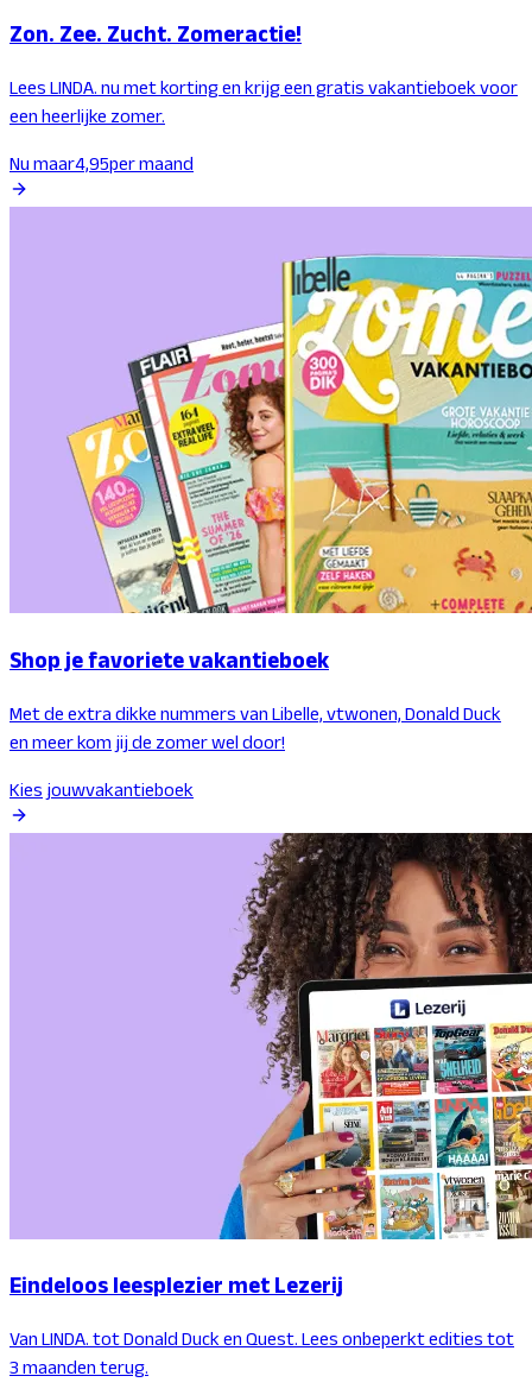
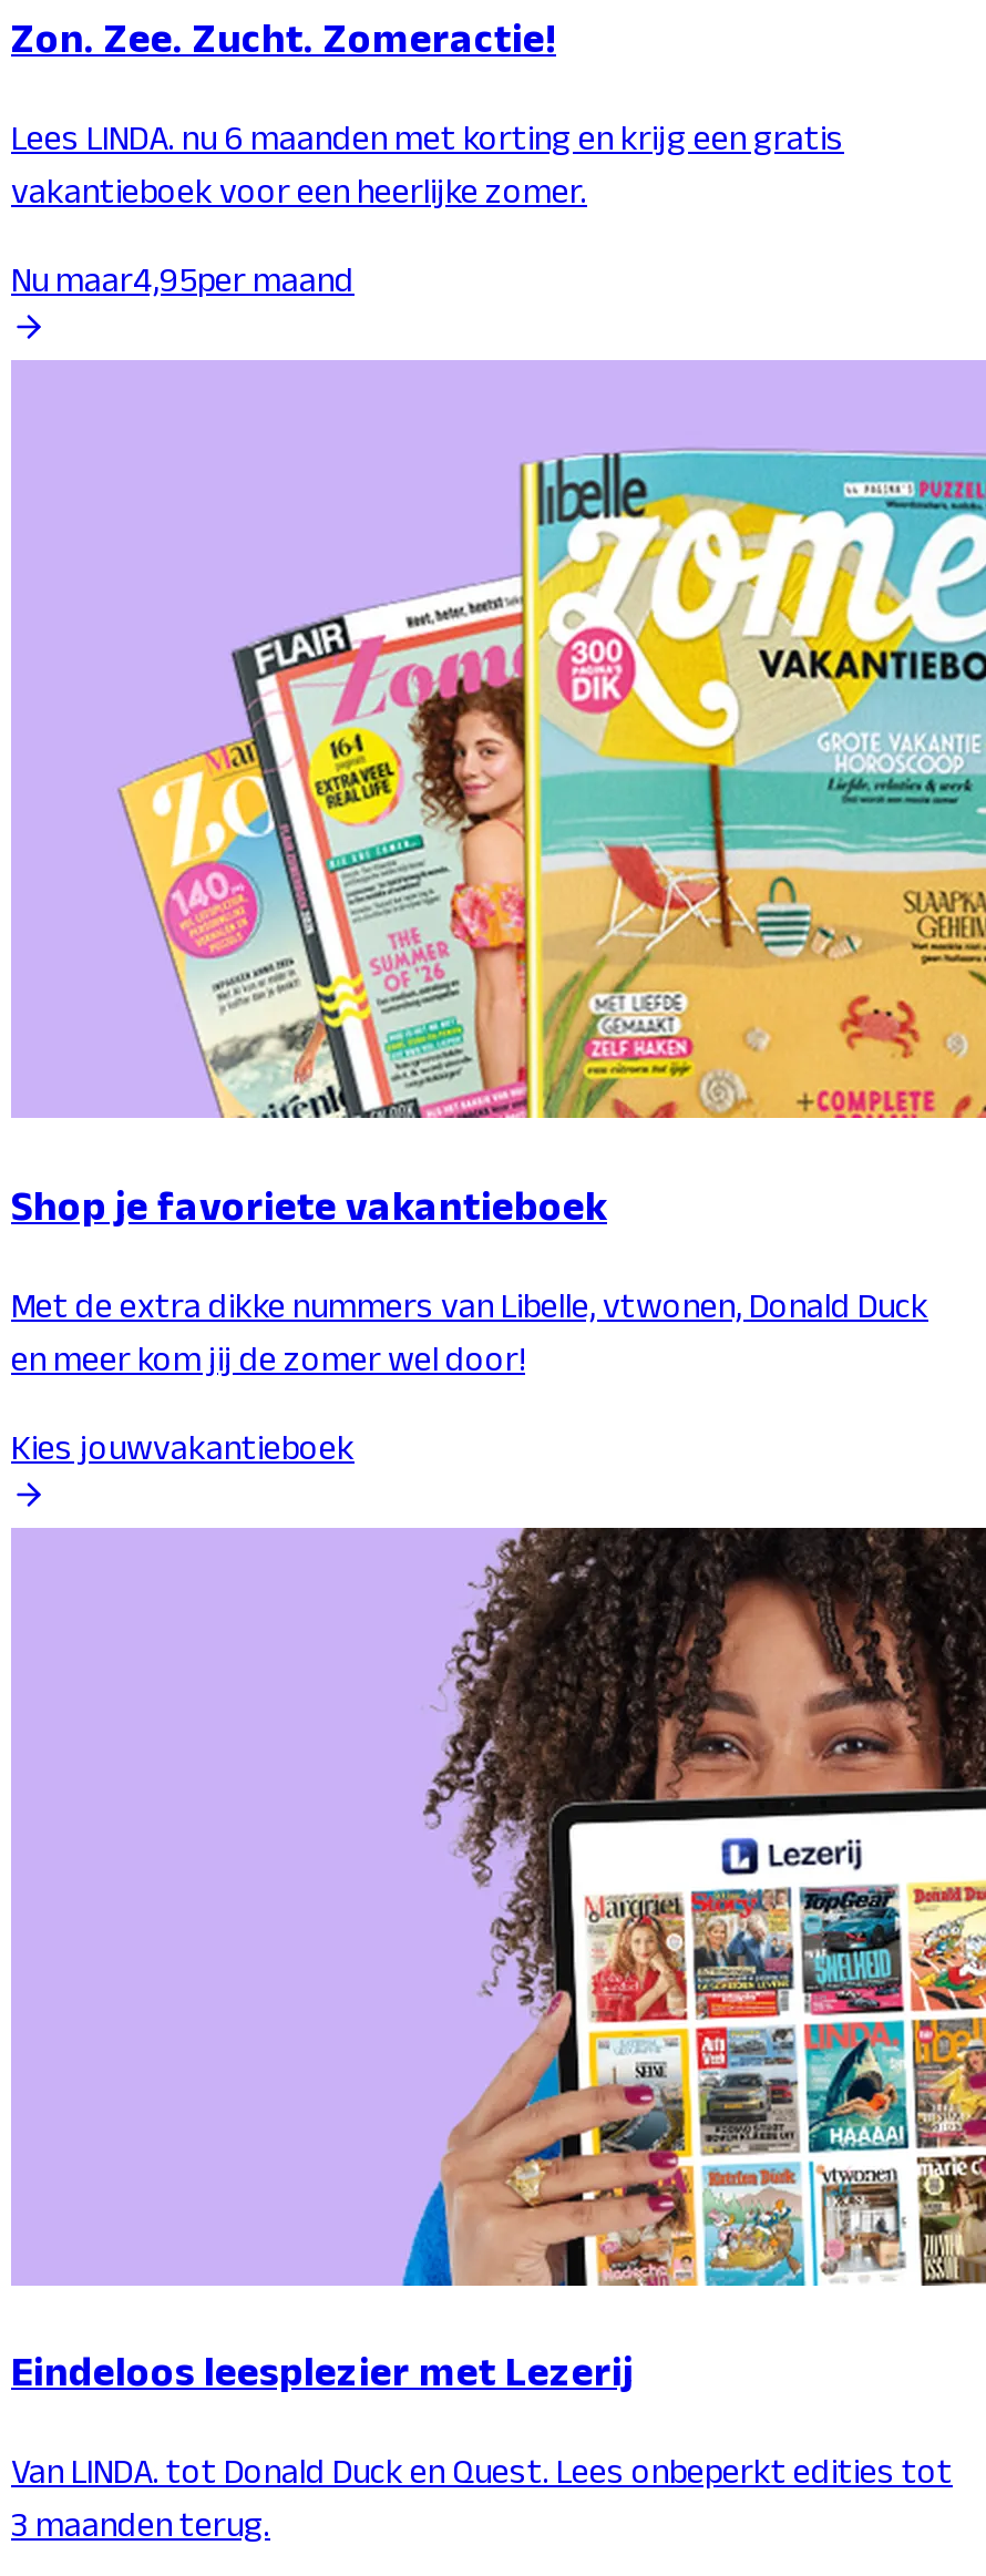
[9,77,518,126] Lees LINDA. nu met korting en krijg een gratis vakantieboek voor | een heerlijke zomer. -> [11,119,844,210] Lees LINDA. nu 6 maanden met korting en krijg een gratis | vakantieboek voor een heerlijke zomer.

